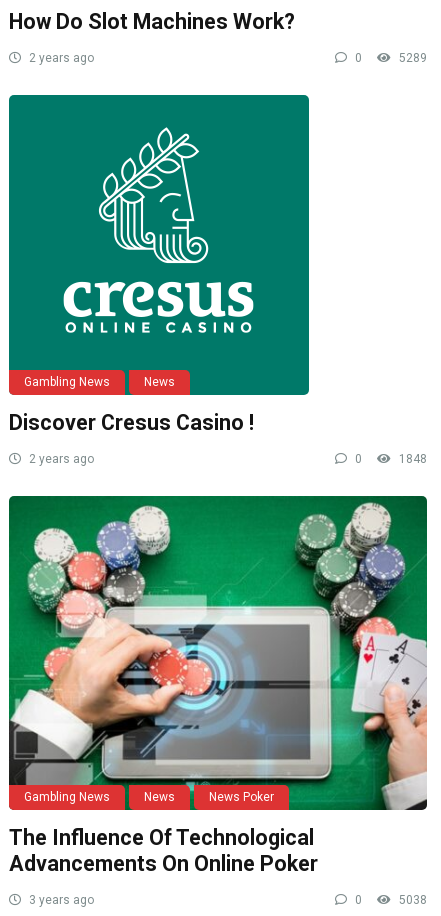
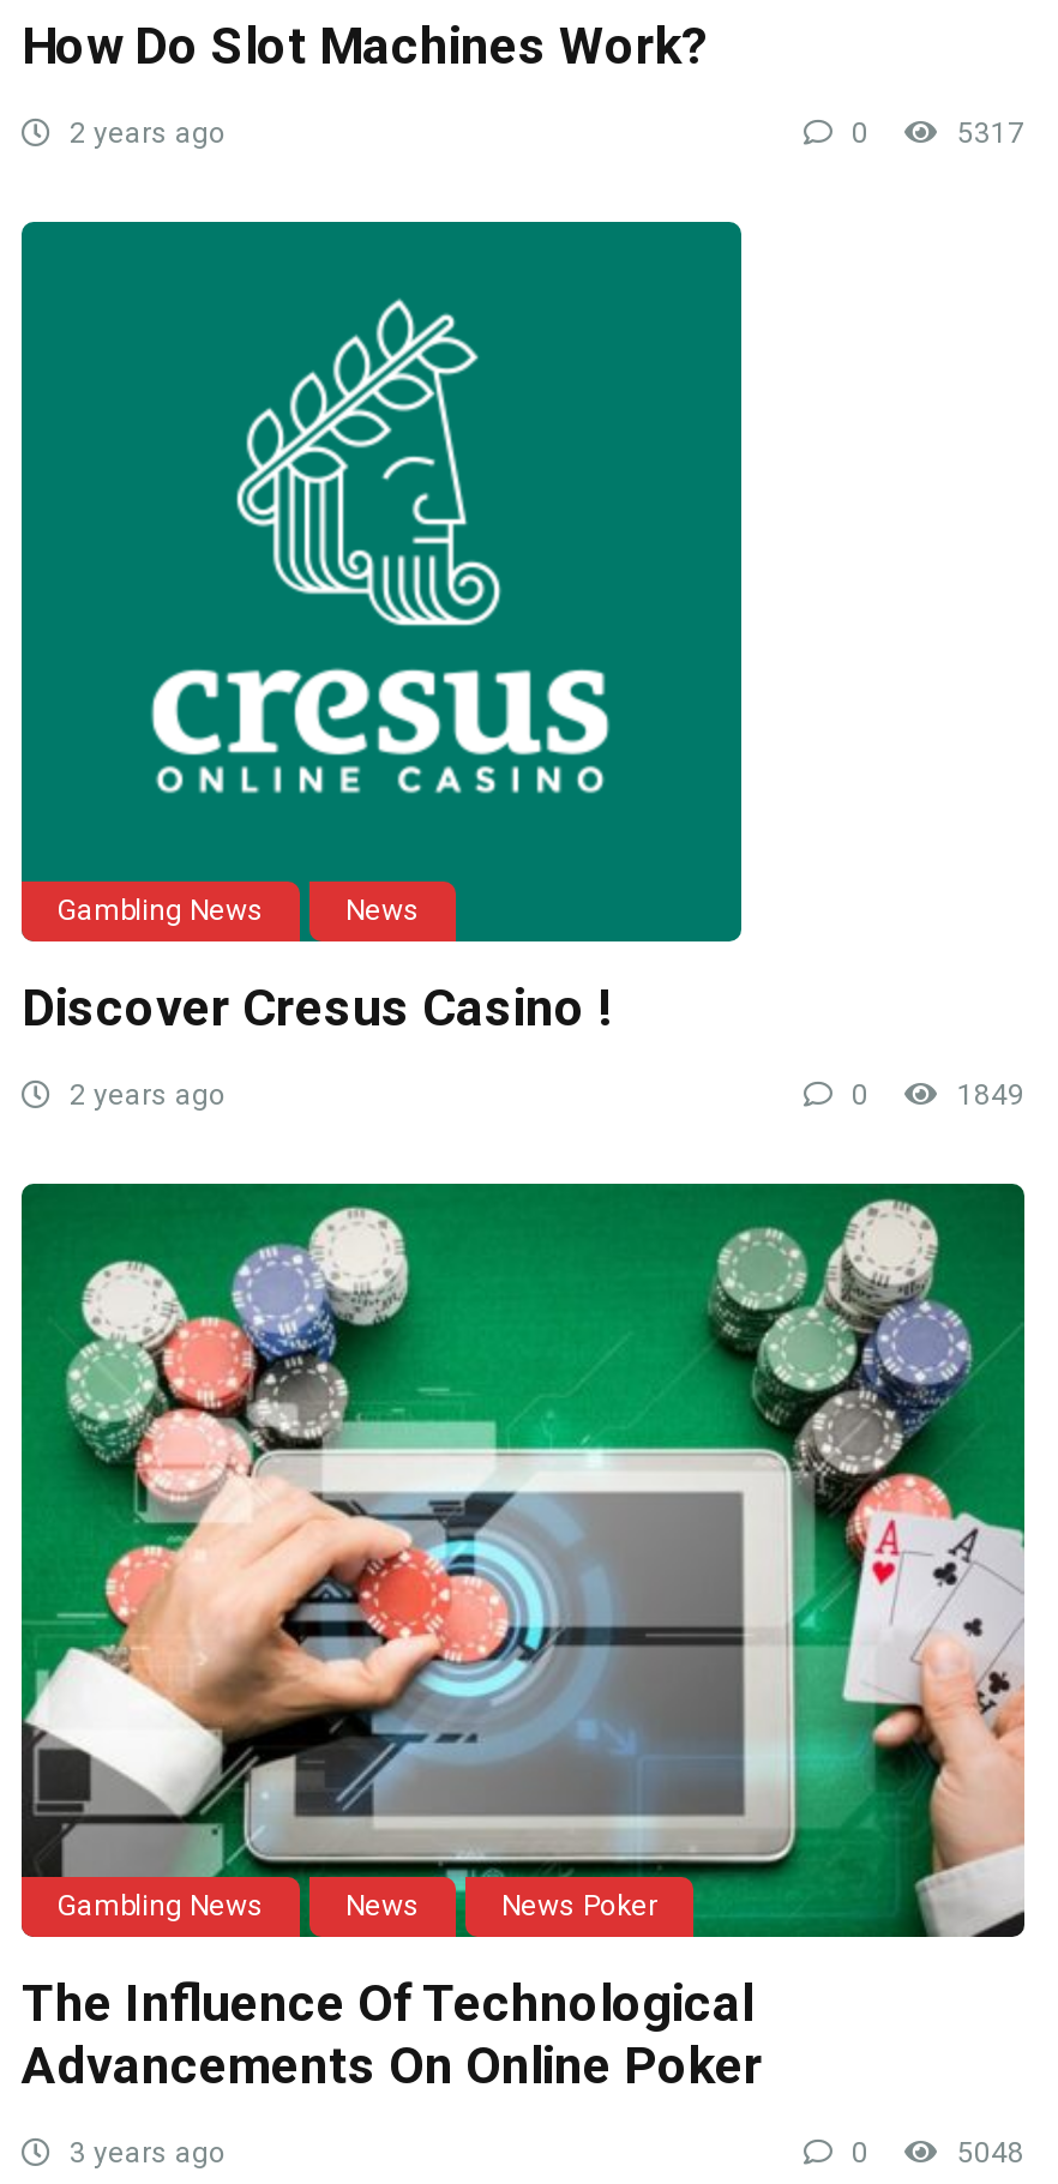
[396,51,427,65] 5289 -> [950,116,1024,150] 5317
[396,452,427,466] 1848 -> [950,1078,1024,1112] 1849
[396,893,427,907] 5038 -> [950,2136,1024,2169] 5048

